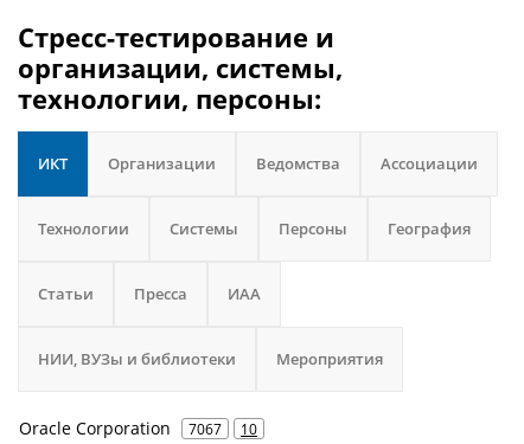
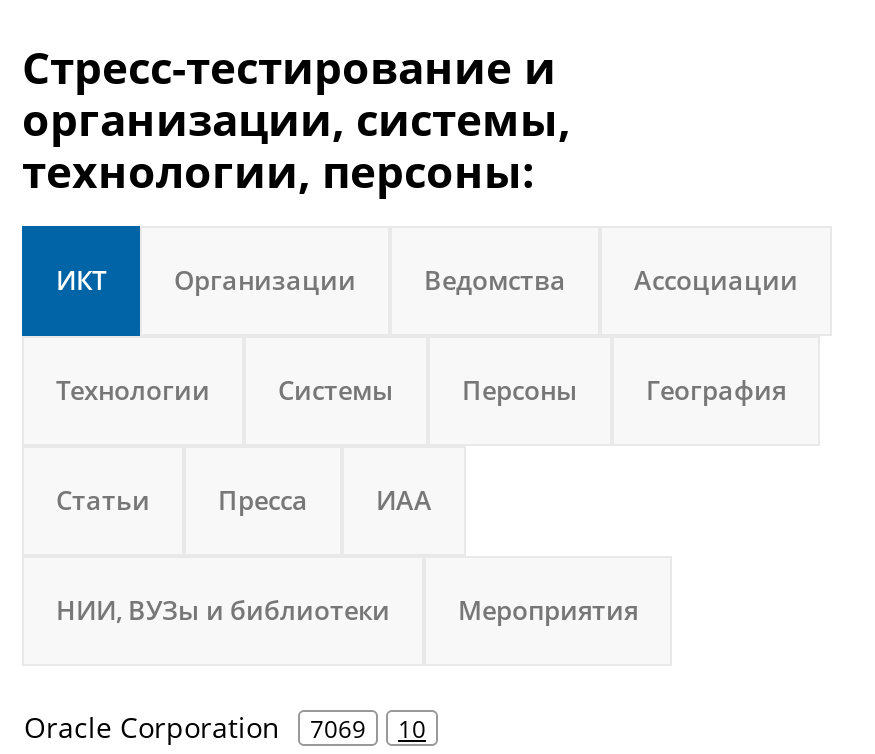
[19,417,257,439] Oracle Corporation 7067 10 -> [24,708,426,746] Oracle Corporation 7069 10

